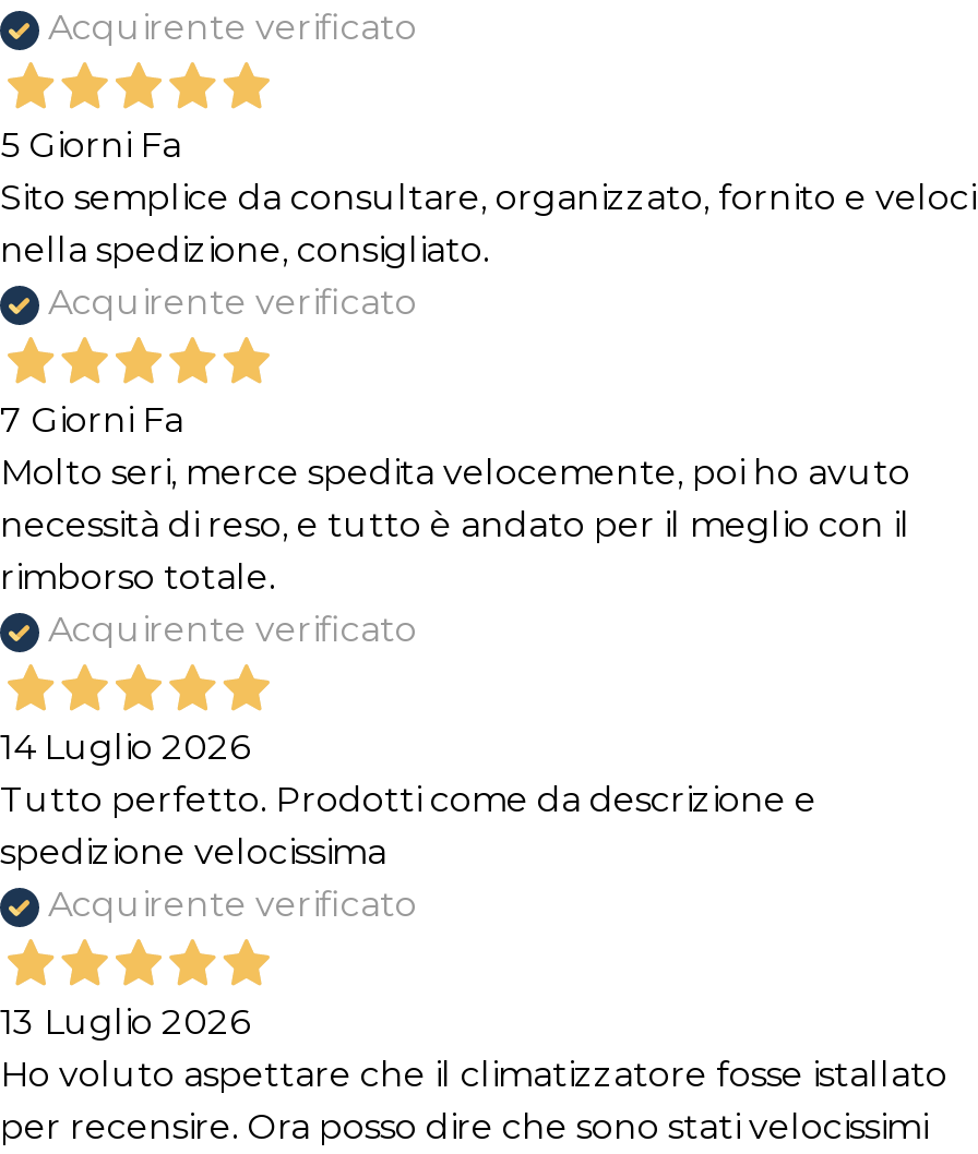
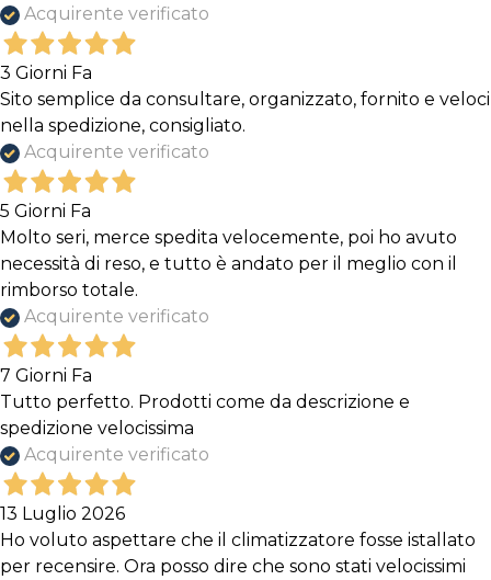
[0,124,181,165] 5 Giorni Fa -> [0,62,92,83] 3 Giorni Fa
[0,399,183,440] 7 Giorni Fa -> [0,200,91,221] 5 Giorni Fa
[0,726,249,767] 14 Luglio 2026 -> [0,365,92,386] 7 Giorni Fa

